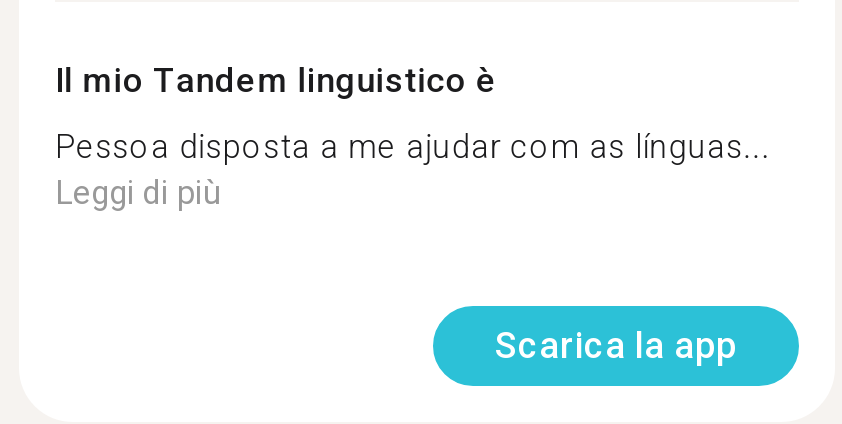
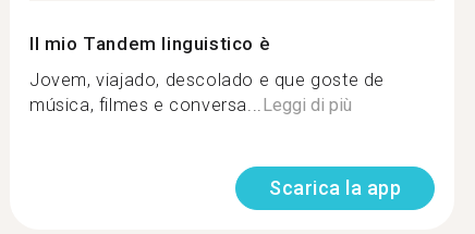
[55,128,771,212] Pessoa disposta a me ajudar com as línguas... | Leggi di più -> [29,70,385,115] Jovem, viajado, descolado e que goste de | música, filmes e conversa... Leggi di più

